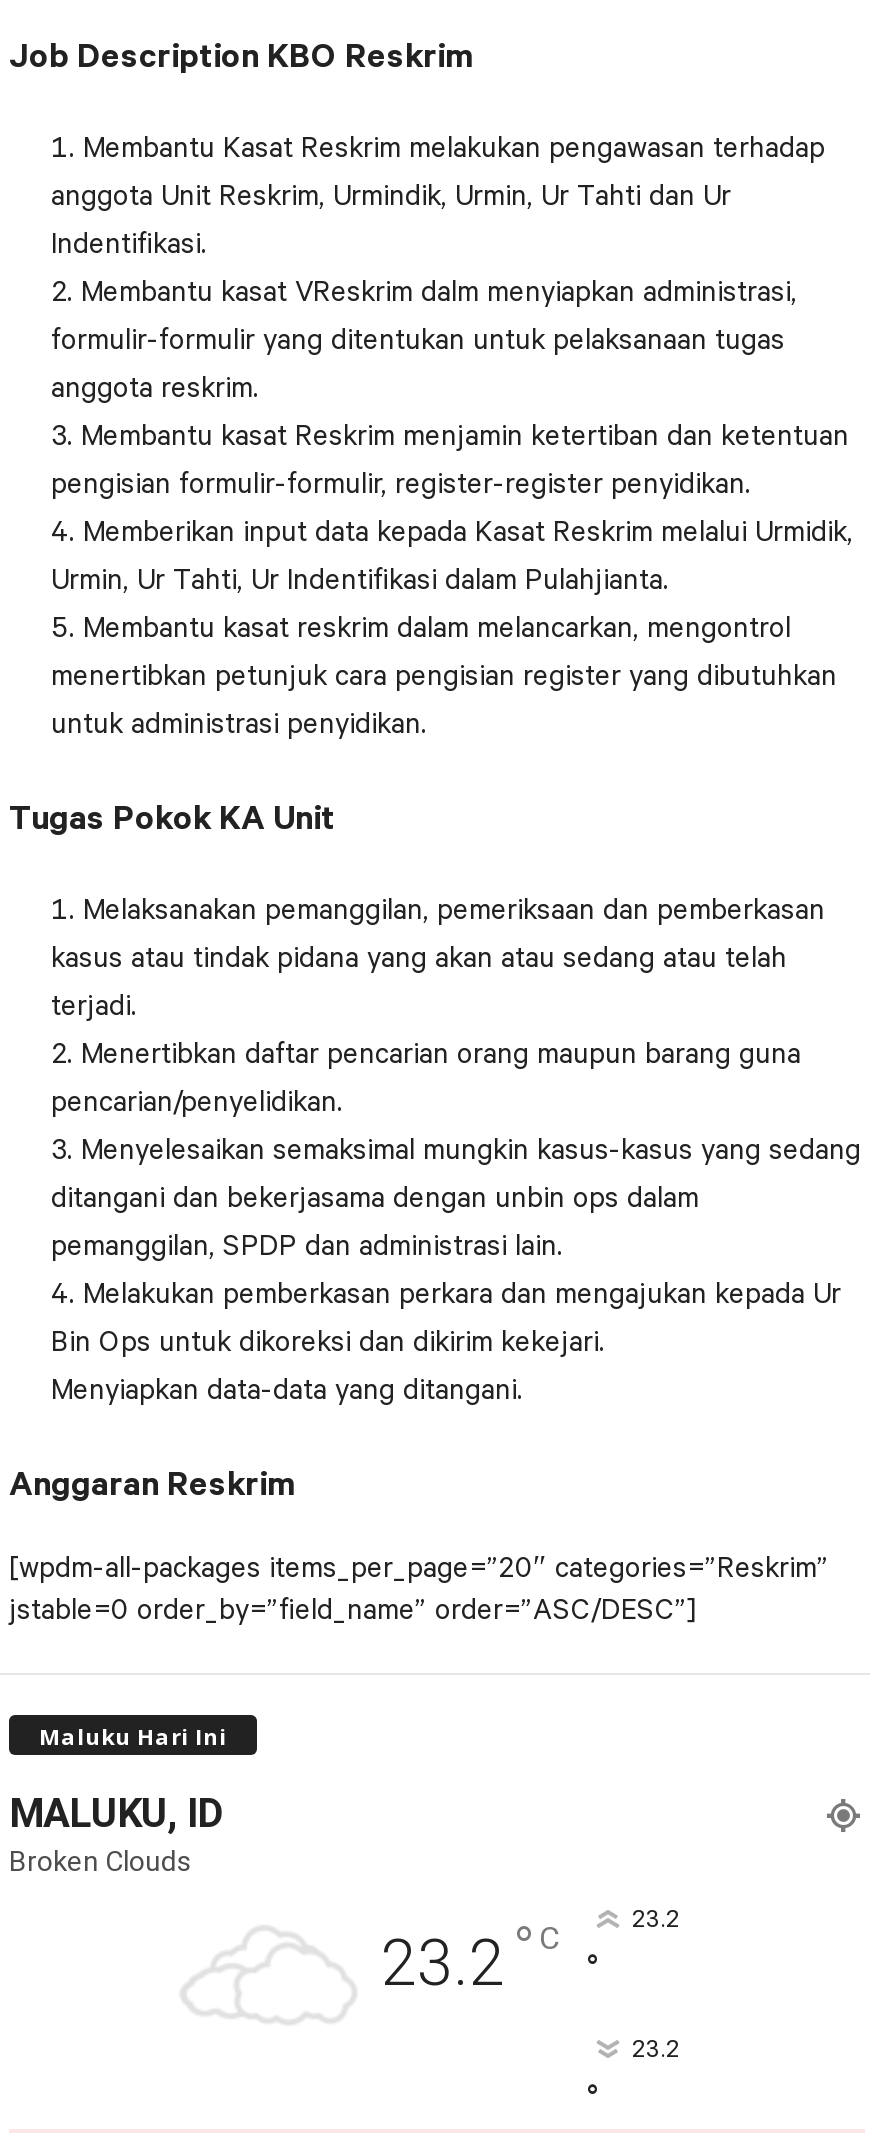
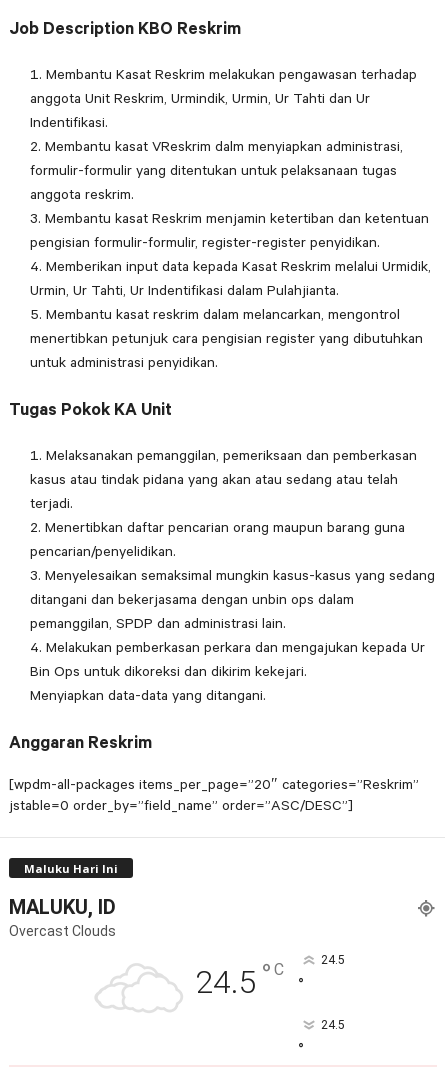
[9,1845,193,1877] Broken Clouds -> [9,923,116,939] Overcast Clouds
[381,1913,559,2001] 23.2 ° C -> [195,957,284,1001] 24.5 ° C
[632,1905,680,1933] 23.2 -> [320,953,344,967] 24.5
[632,2035,680,2063] 23.2 -> [320,1018,344,1032] 24.5

